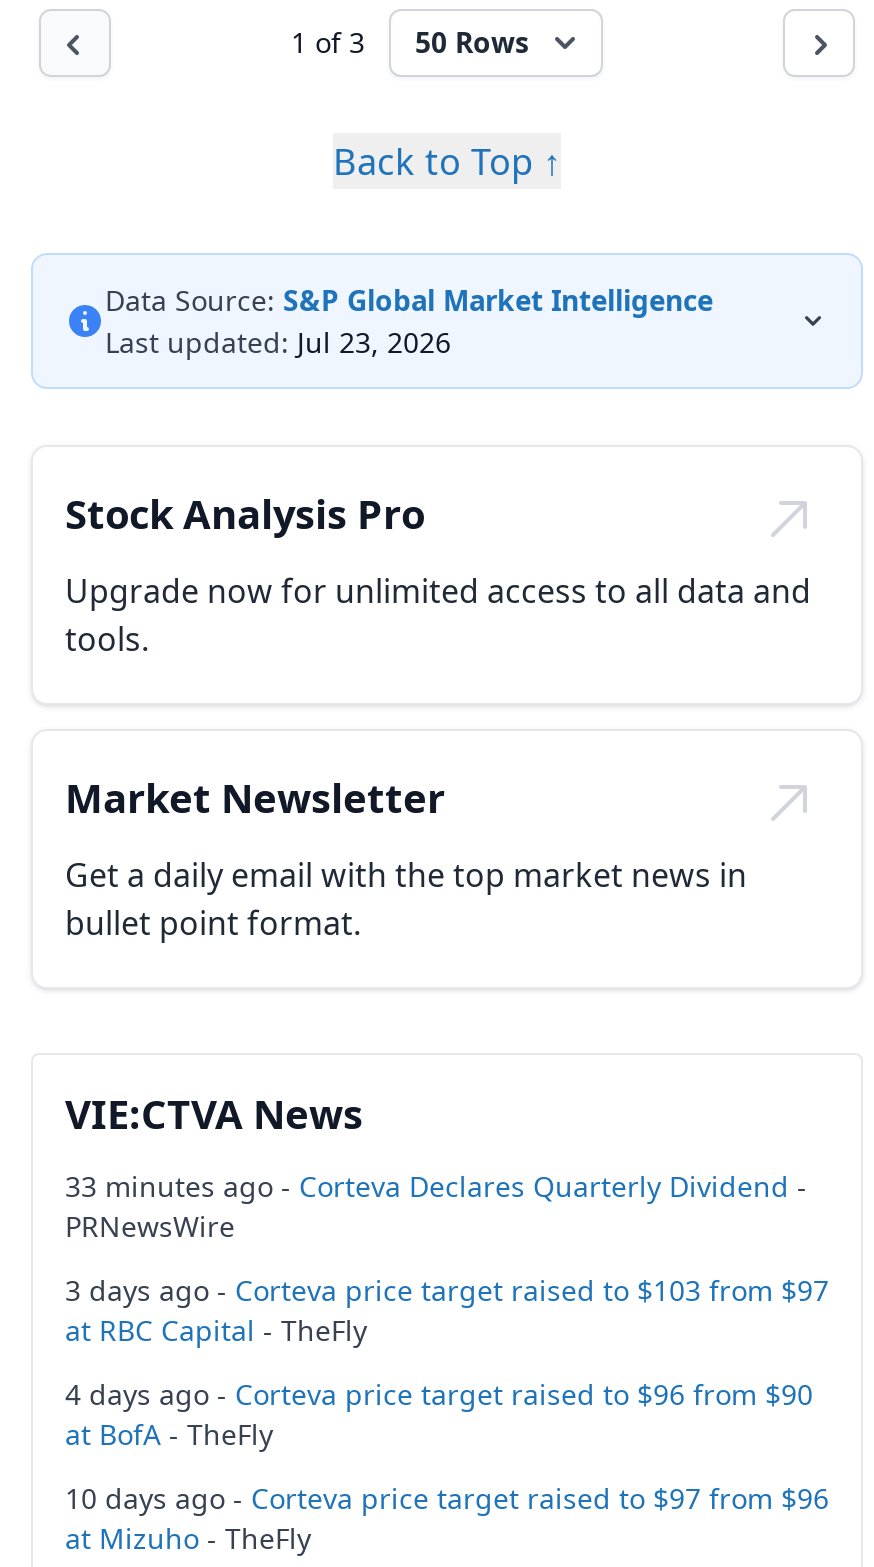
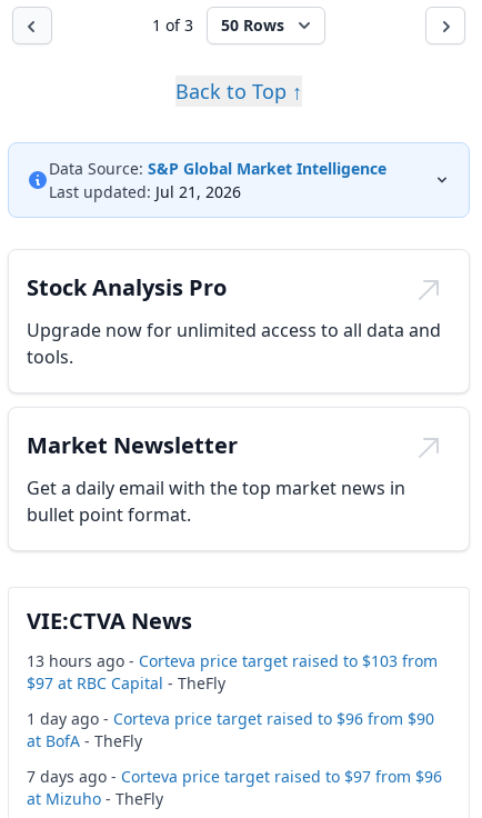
[105,323,451,361] Last updated: Jul 23, 2026 -> [49,181,241,202] Last updated: Jul 21, 2026
[65,1167,829,1413] 33 minutes ago - Corteva Declares Quarterly Dividend - | PRNewsWire | 3 days ago - Corteva price target raised to $103 from $97 | at RBC Capital - TheFly | 4 days ago - Corteva price target raised to $96 from $90 -> [27,650,438,729] 13 hours ago - Corteva price target raised to $103 from | $97 at RBC Capital - TheFly | 1 day ago - Corteva price target raised to $96 from $90
[65,1479,829,1517] 10 days ago - Corteva price target raised to $97 from $96 -> [27,766,442,787] 7 days ago - Corteva price target raised to $97 from $96

